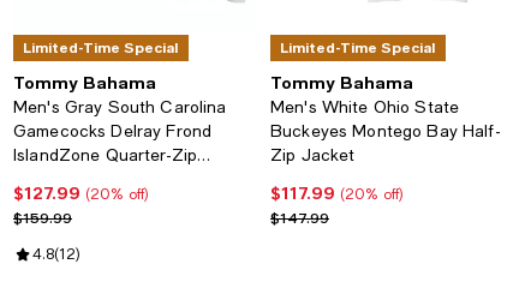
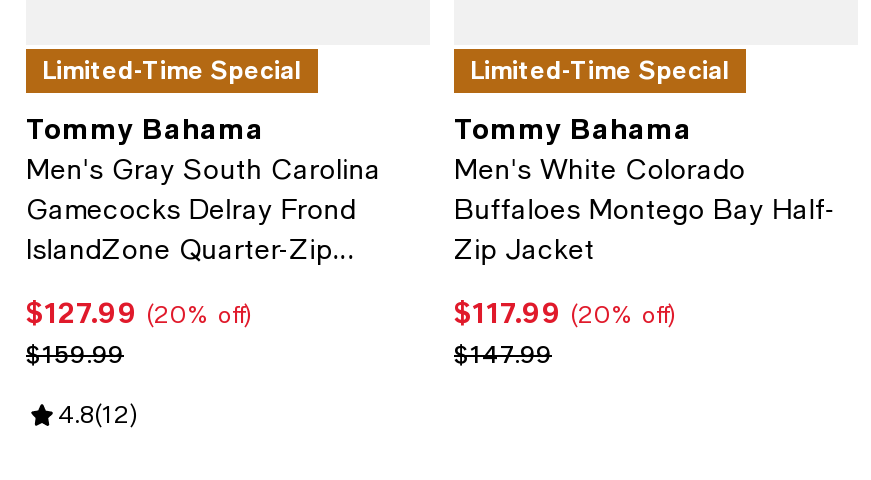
[270,97,500,140] Men's White Ohio State | Buckeyes Montego Bay Half- -> [454,153,836,225] Men's White Colorado | Buffaloes Montego Bay Half-

